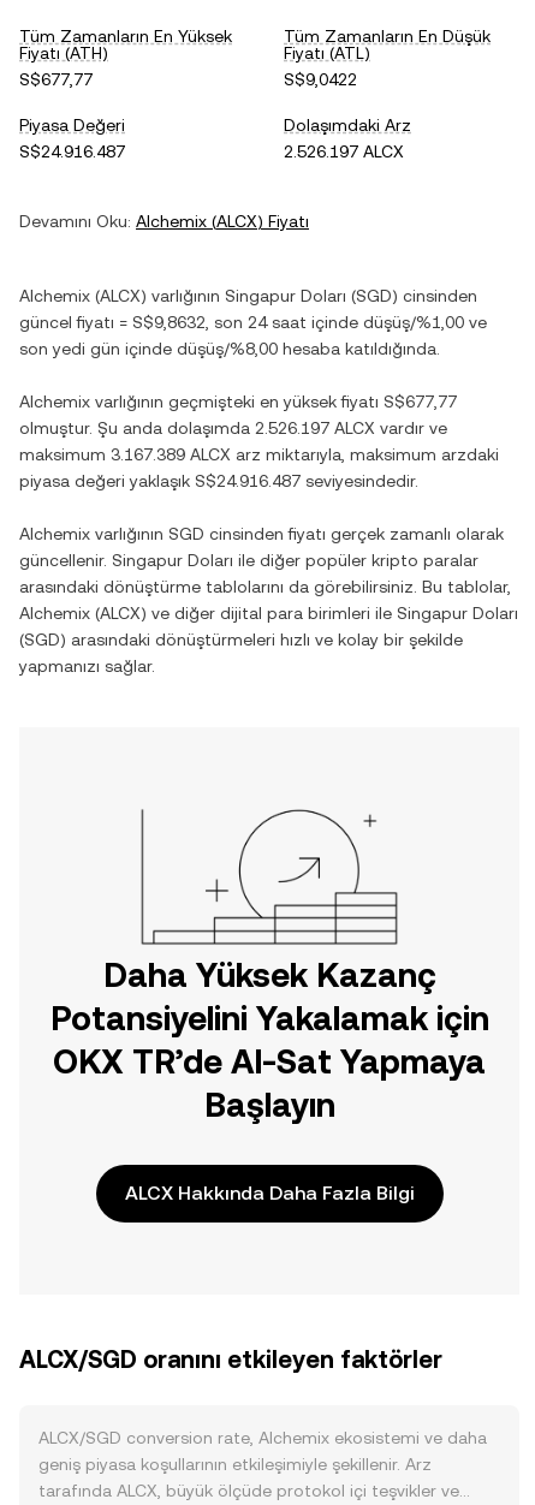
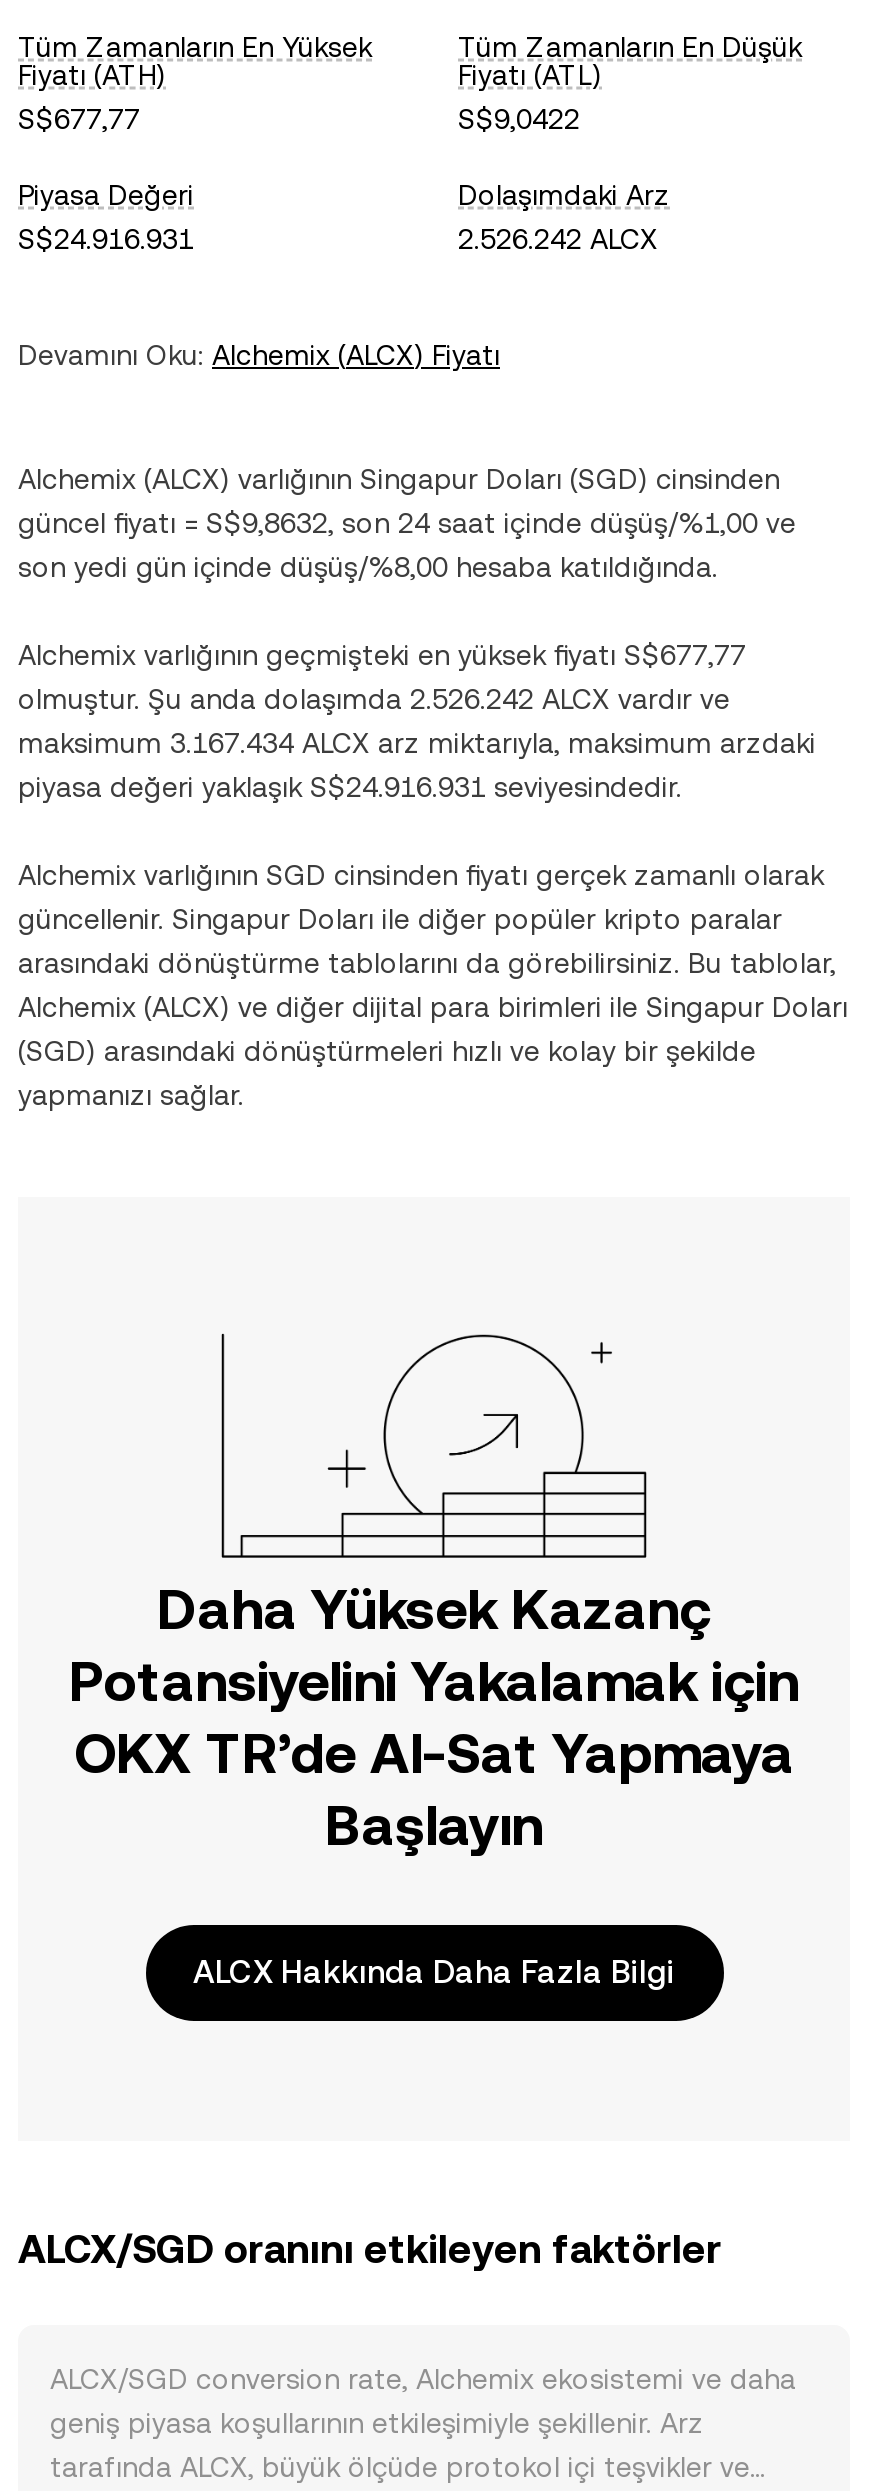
[19,142,125,161] S$24.916.487 -> [18,223,194,255] S$24.916.931
[284,142,404,161] 2.526.197 ALCX -> [458,223,658,255] 2.526.242 ALCX
[19,418,447,438] olmuştur. Şu anda dolaşımda 2.526.197 ALCX vardır ve -> [18,683,730,715] olmuştur. Şu anda dolaşımda 2.526.242 ALCX vardır ve
[19,445,499,464] maksimum 3.167.389 ALCX arz miktarıyla, maksimum arzdaki -> [18,727,816,759] maksimum 3.167.434 ALCX arz miktarıyla, maksimum arzdaki
[19,471,418,490] piyasa değeri yaklaşık S$24.916.487 seviyesindedir. -> [18,771,682,803] piyasa değeri yaklaşık S$24.916.931 seviyesindedir.

